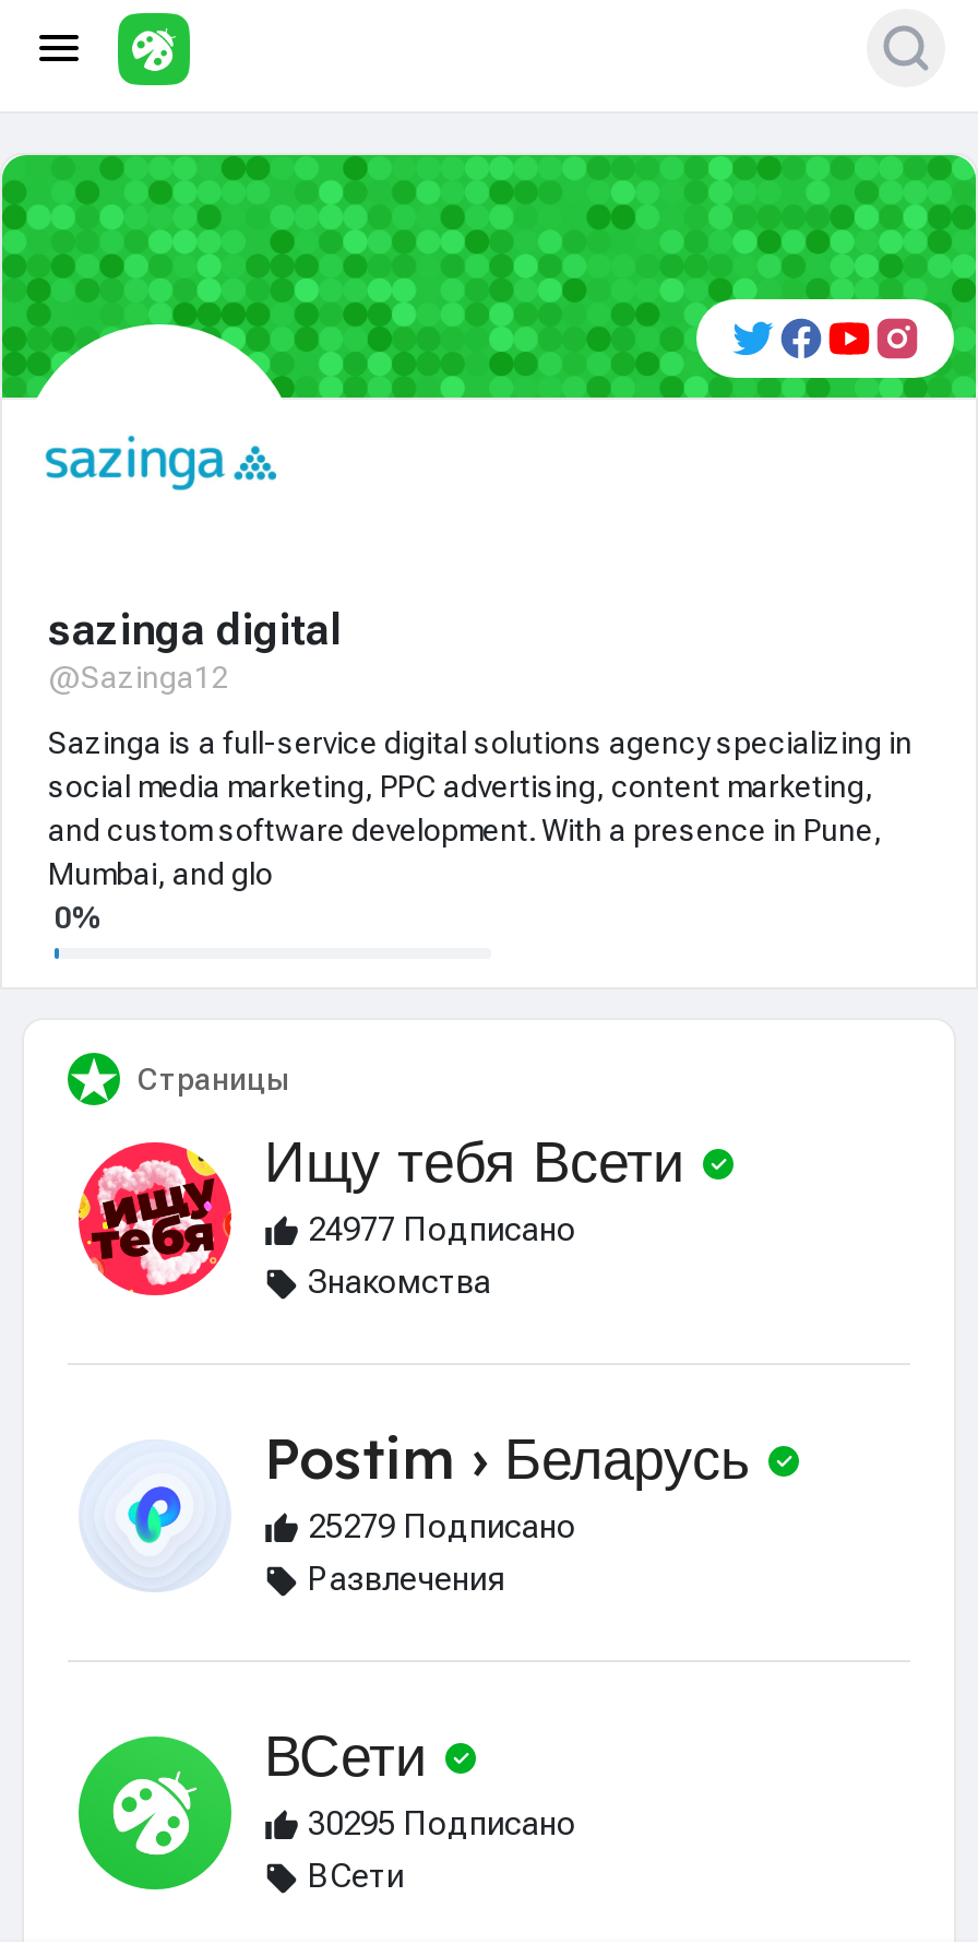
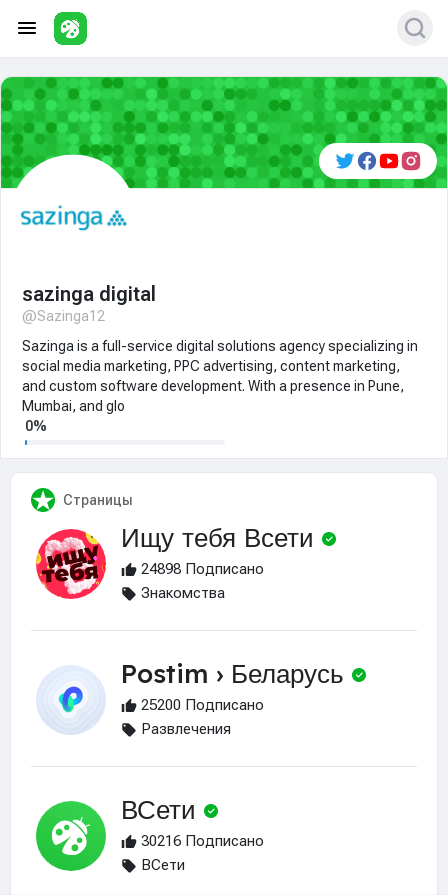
[299,1210,576,1249] 24977 Подписано -> [137,560,264,578] 24898 Подписано
[299,1507,576,1546] 25279 Подписано -> [137,696,264,714] 25200 Подписано
[299,1804,576,1844] 30295 Подписано -> [137,832,264,850] 30216 Подписано

